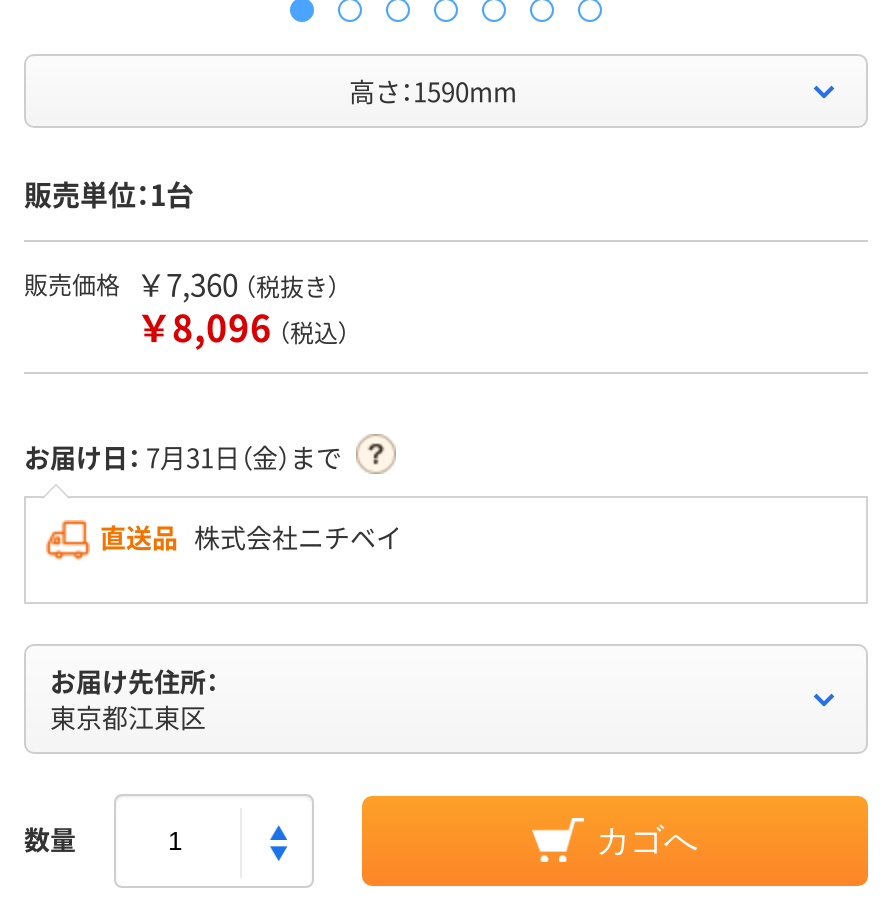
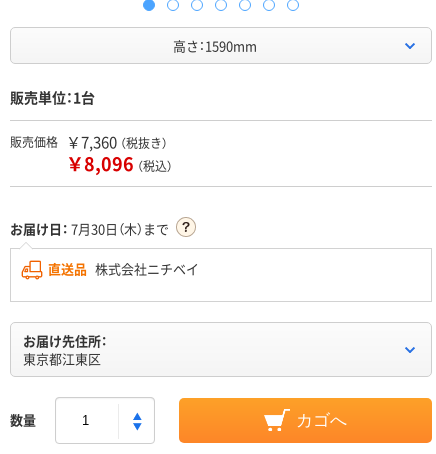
[24,438,342,476] お届け日：7月31日（金）まで -> [10,219,169,238] お届け日：7月30日（木）まで

